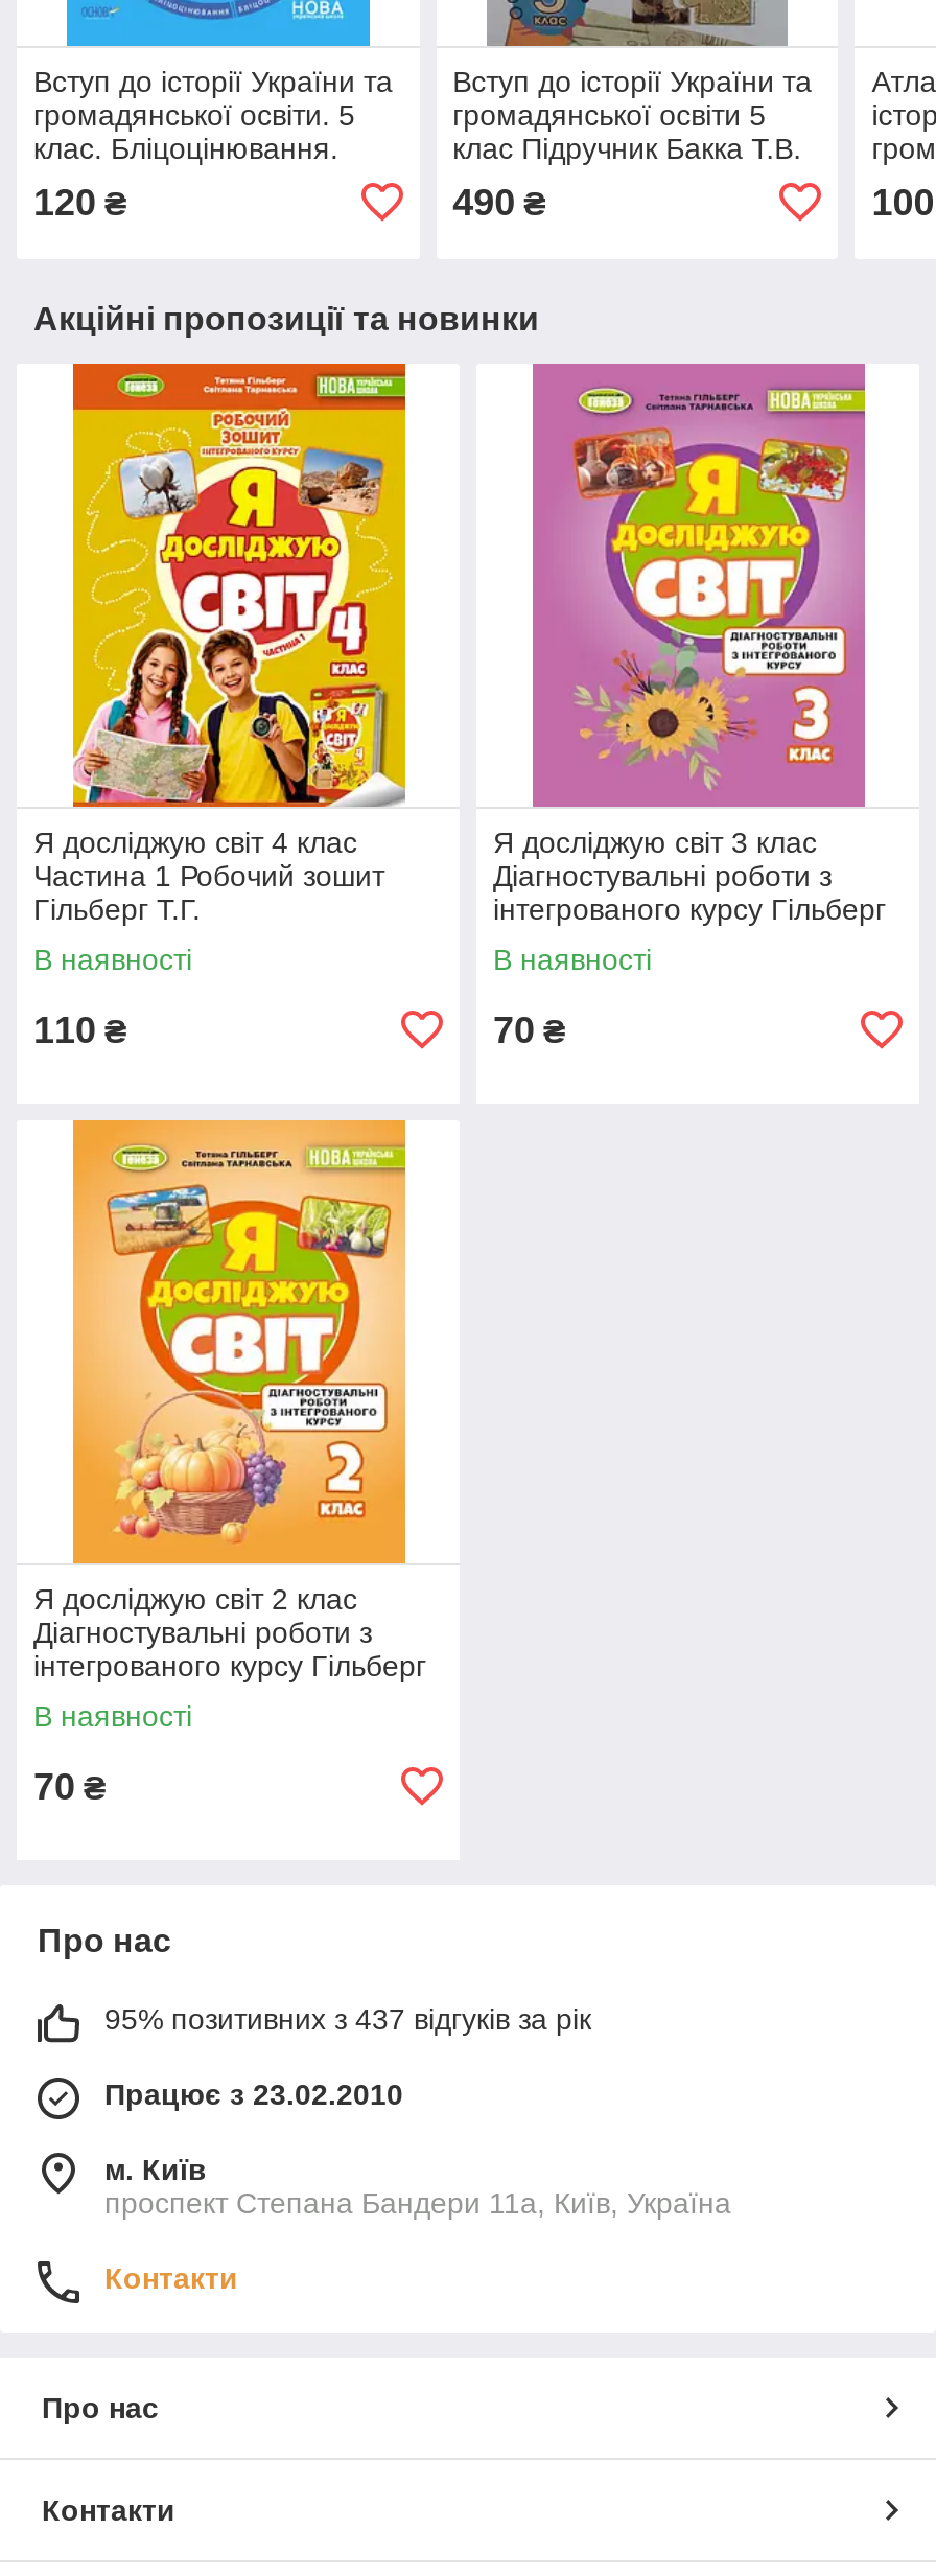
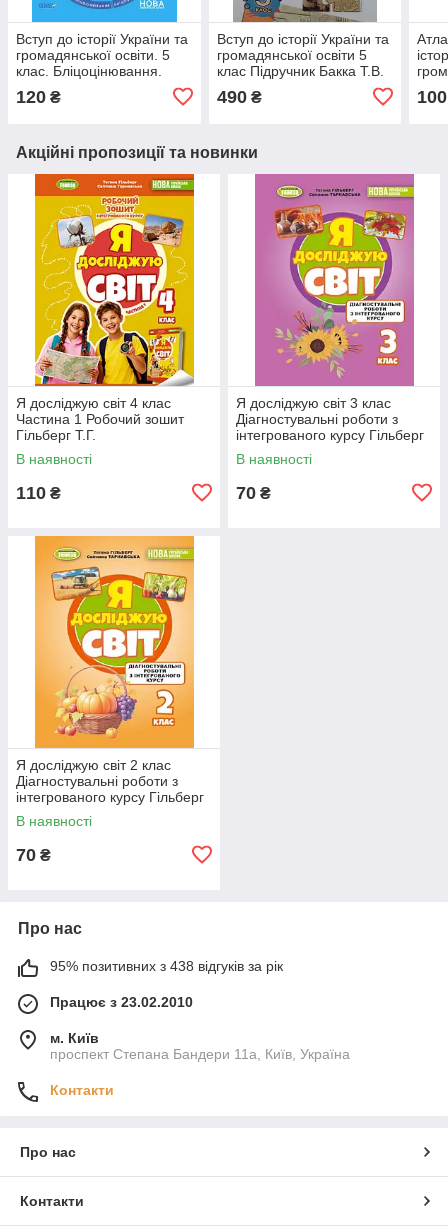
[104,2002,591,2035] 95% позитивних з 437 відгуків за рік -> [50,958,283,974] 95% позитивних з 438 відгуків за рік

